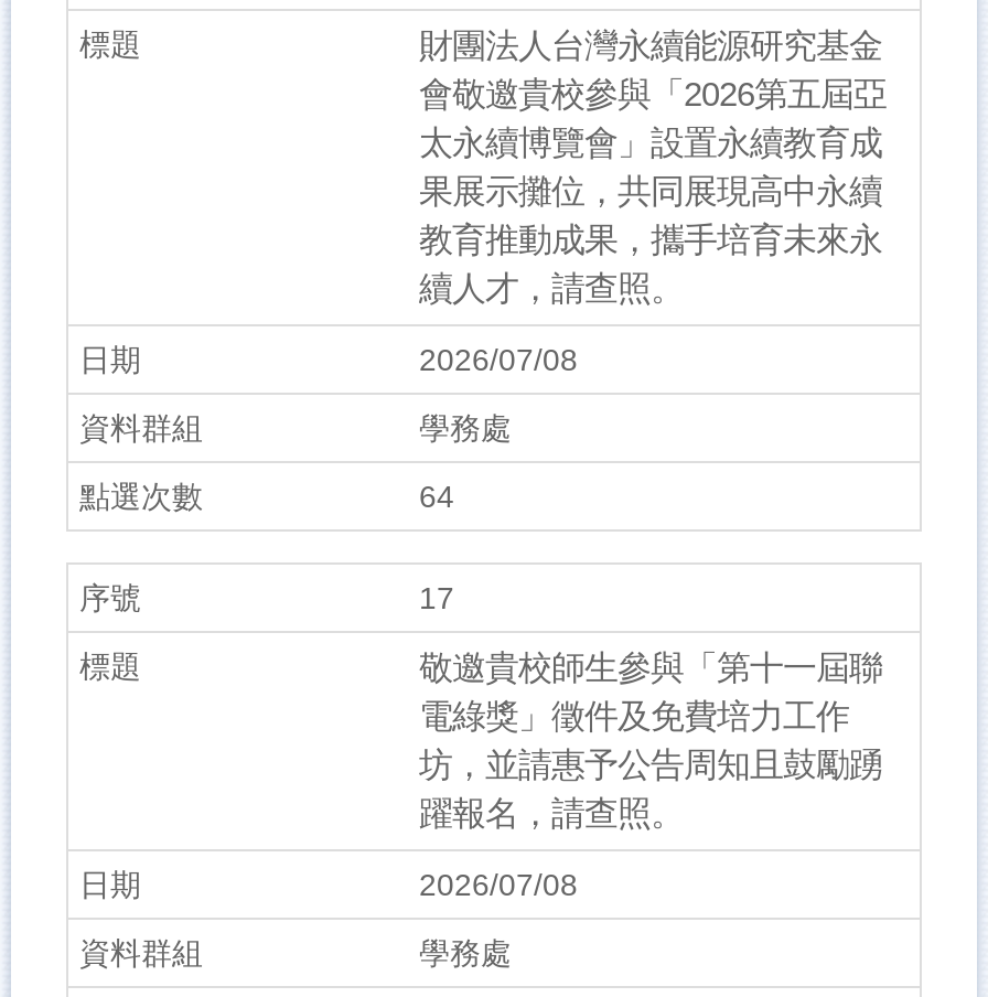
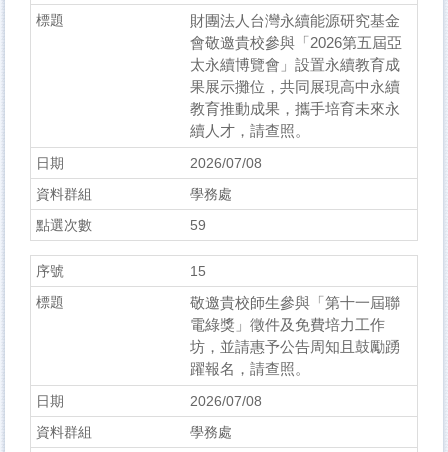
[419,479,454,514] 64 -> [190,217,206,233] 59
[419,581,454,616] 17 -> [190,263,206,279] 15

